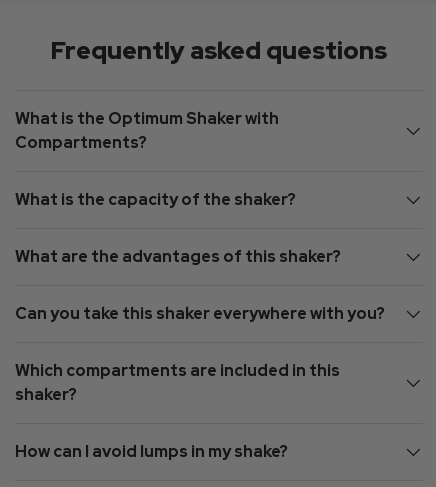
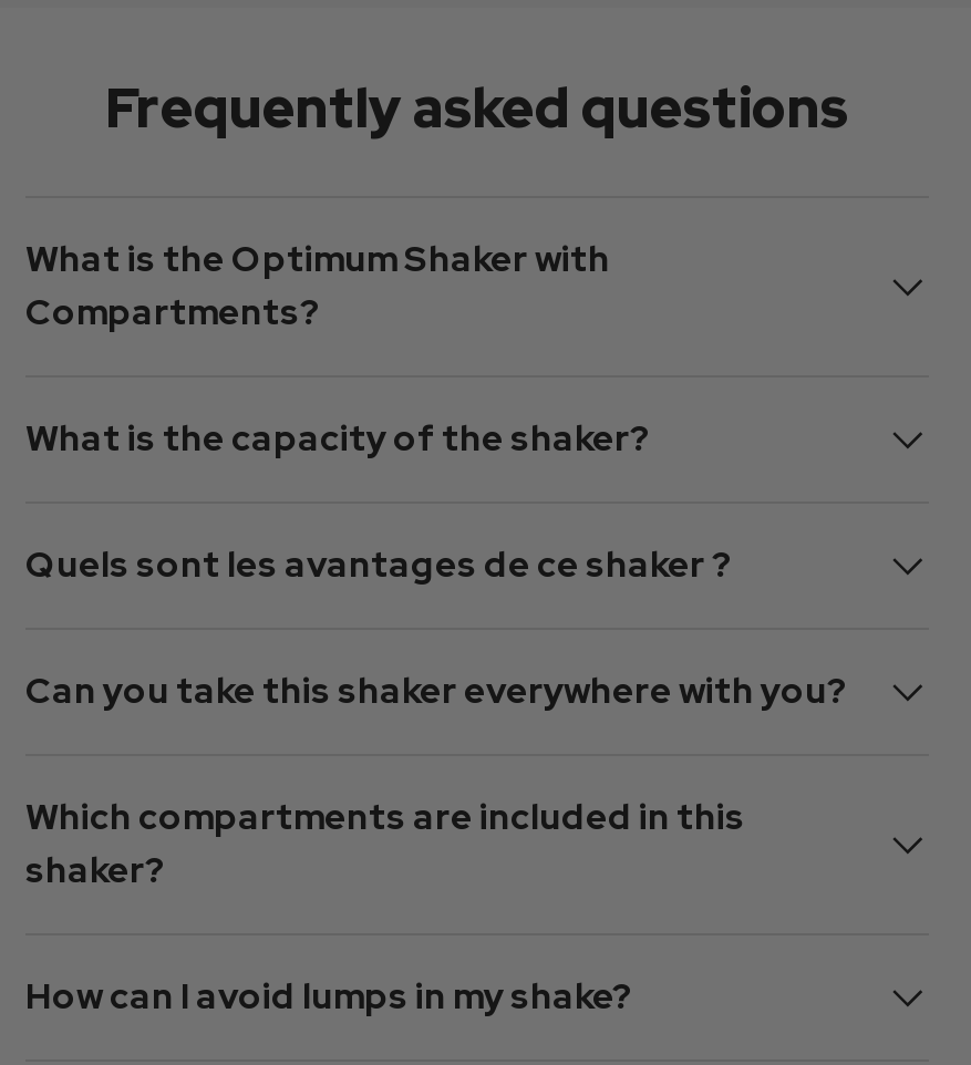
[15,246,341,267] What are the advantages of this shaker? -> [25,541,730,587] Quels sont les avantages de ce shaker ?

